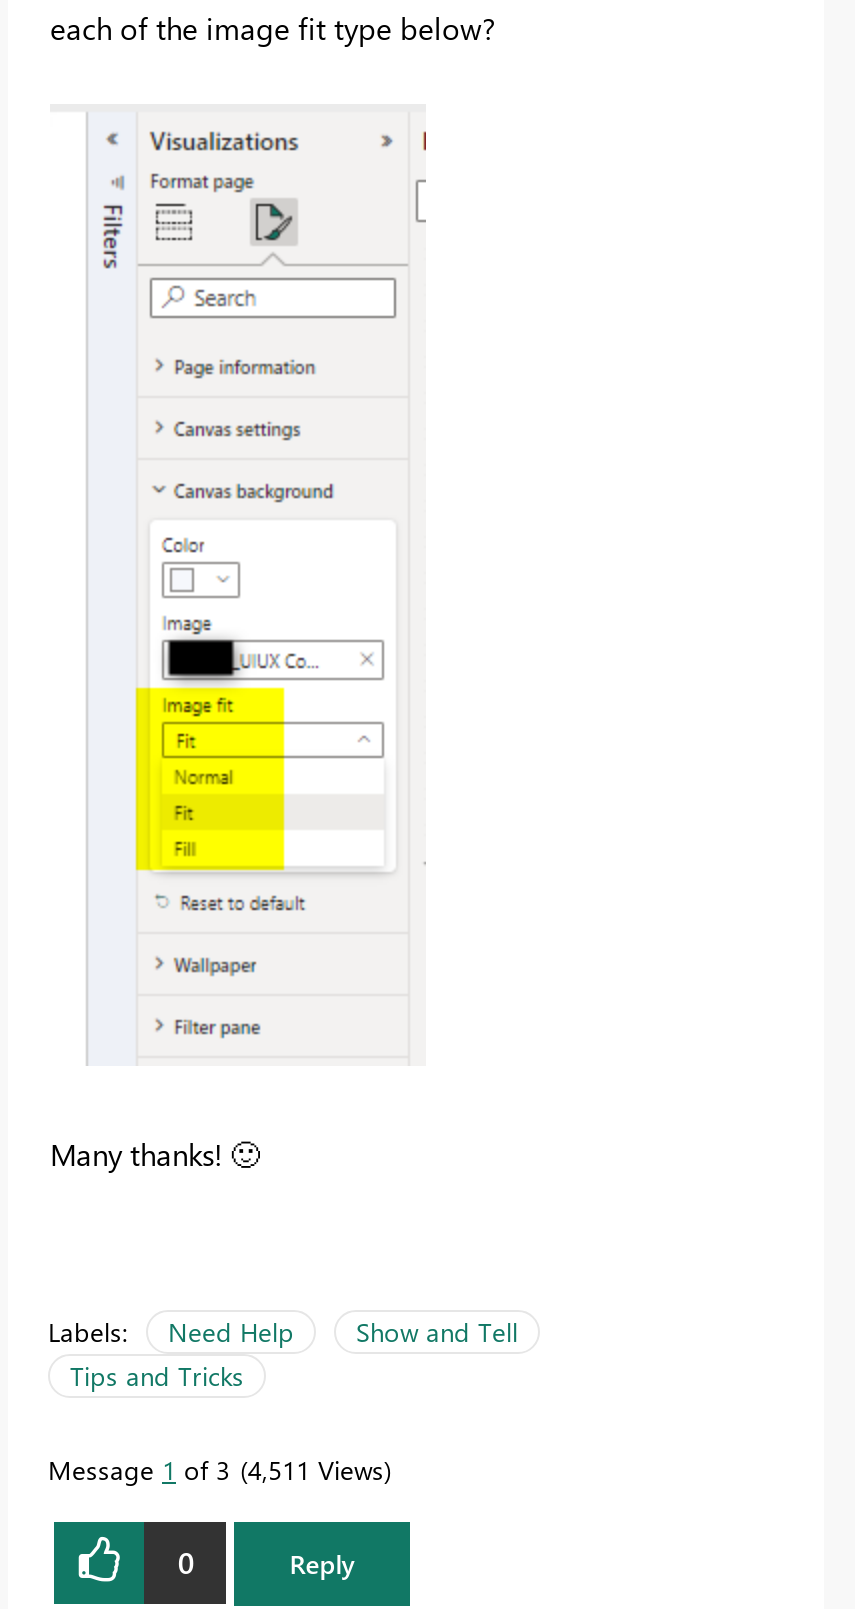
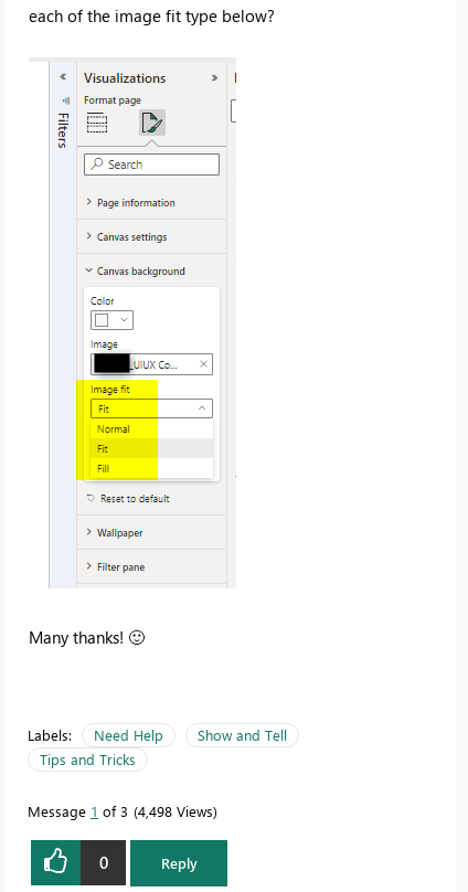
[48,1451,384,1485] Message 1 of 3 4,511 Views -> [28,801,213,820] Message 1 of 3 4,498 Views

